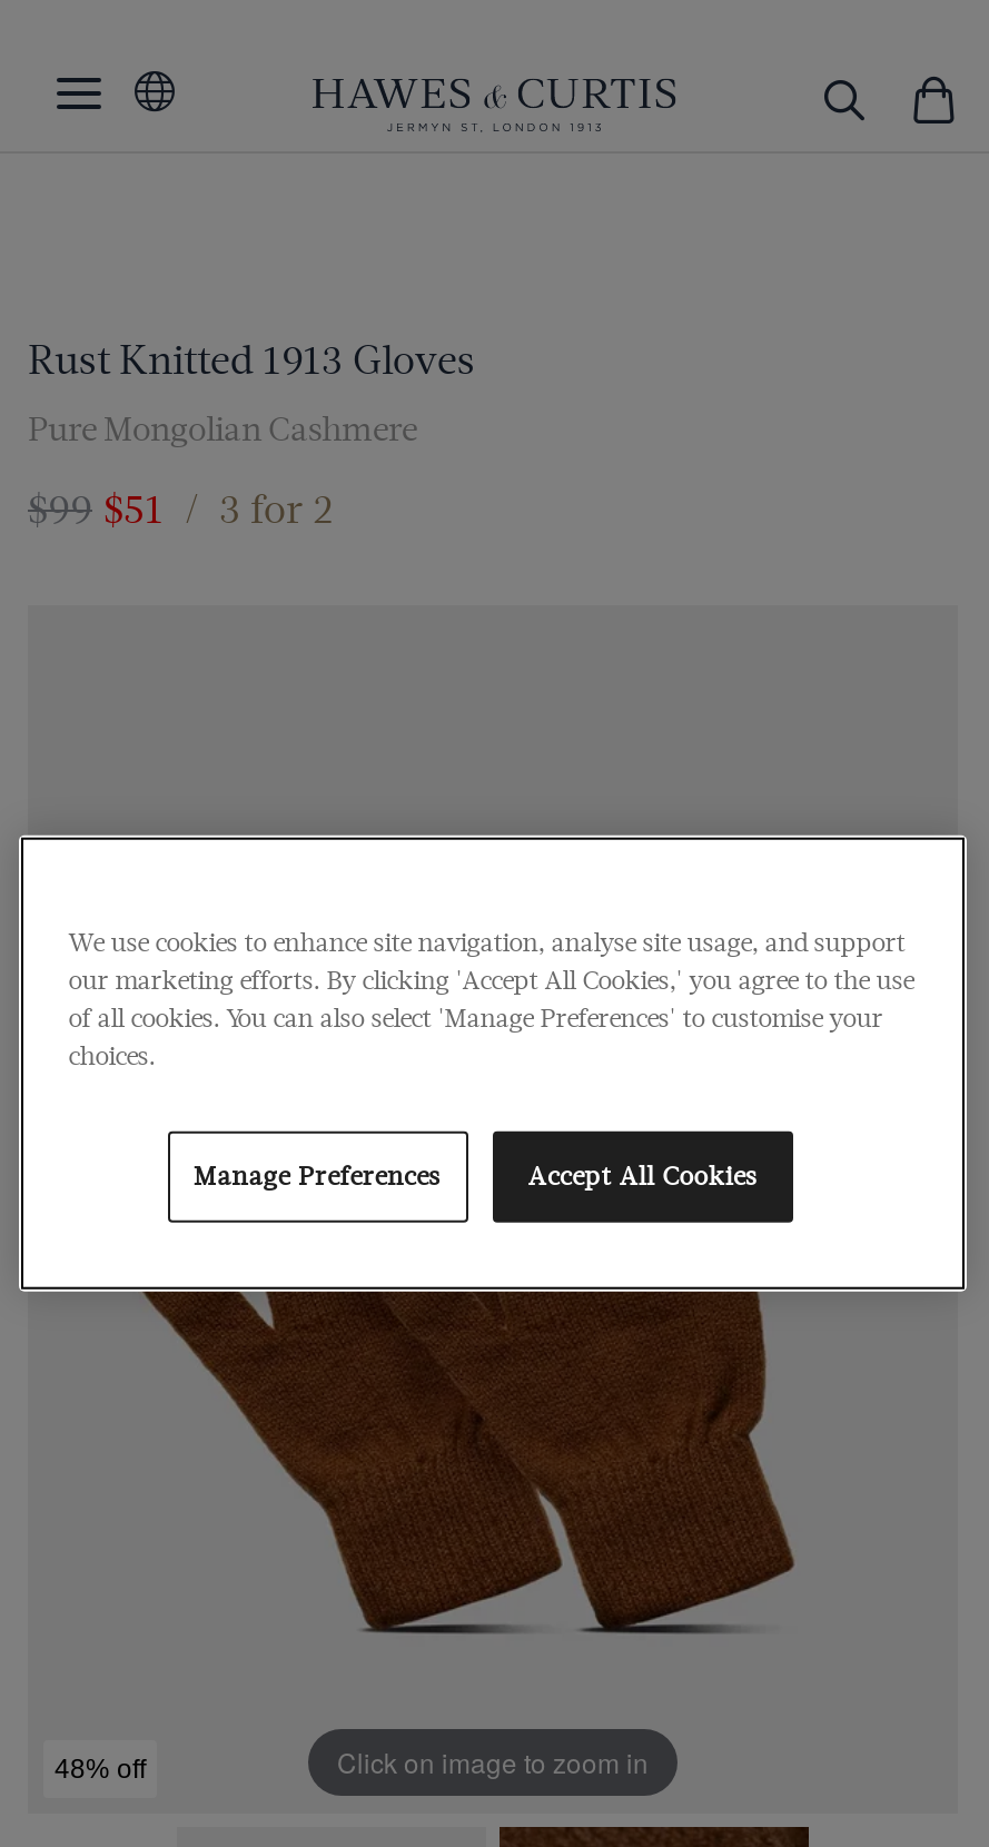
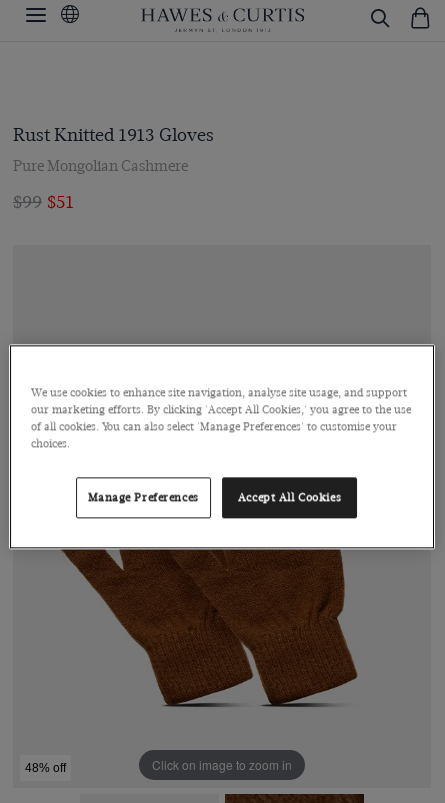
[28,485,333,532] $99 $51 / 3 for 2 -> [13,191,74,212] $99 $51

